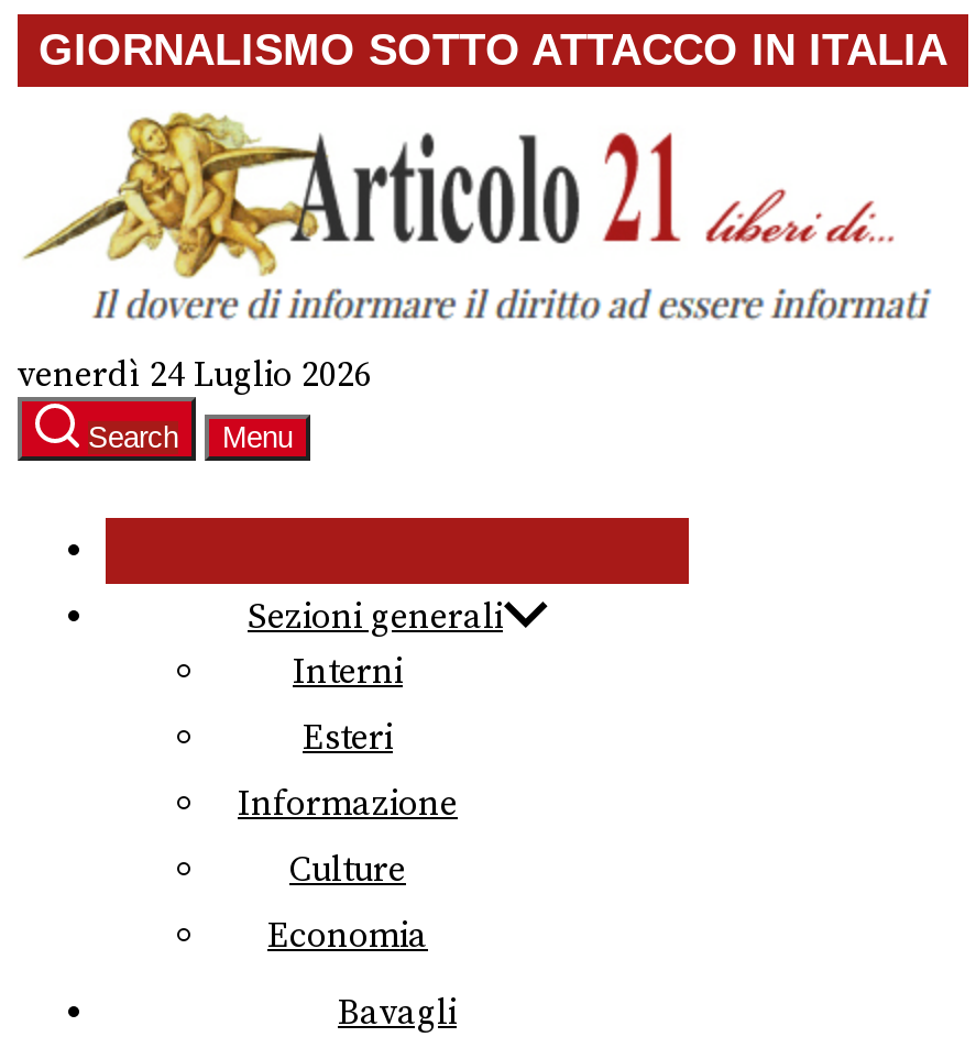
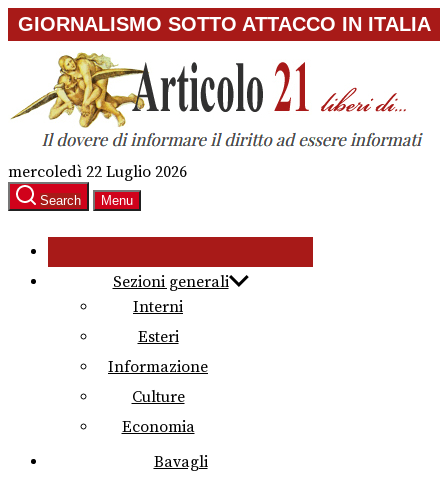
[18,353,372,397] venerdì 24 Luglio 2026 -> [8,162,187,182] mercoledì 22 Luglio 2026

